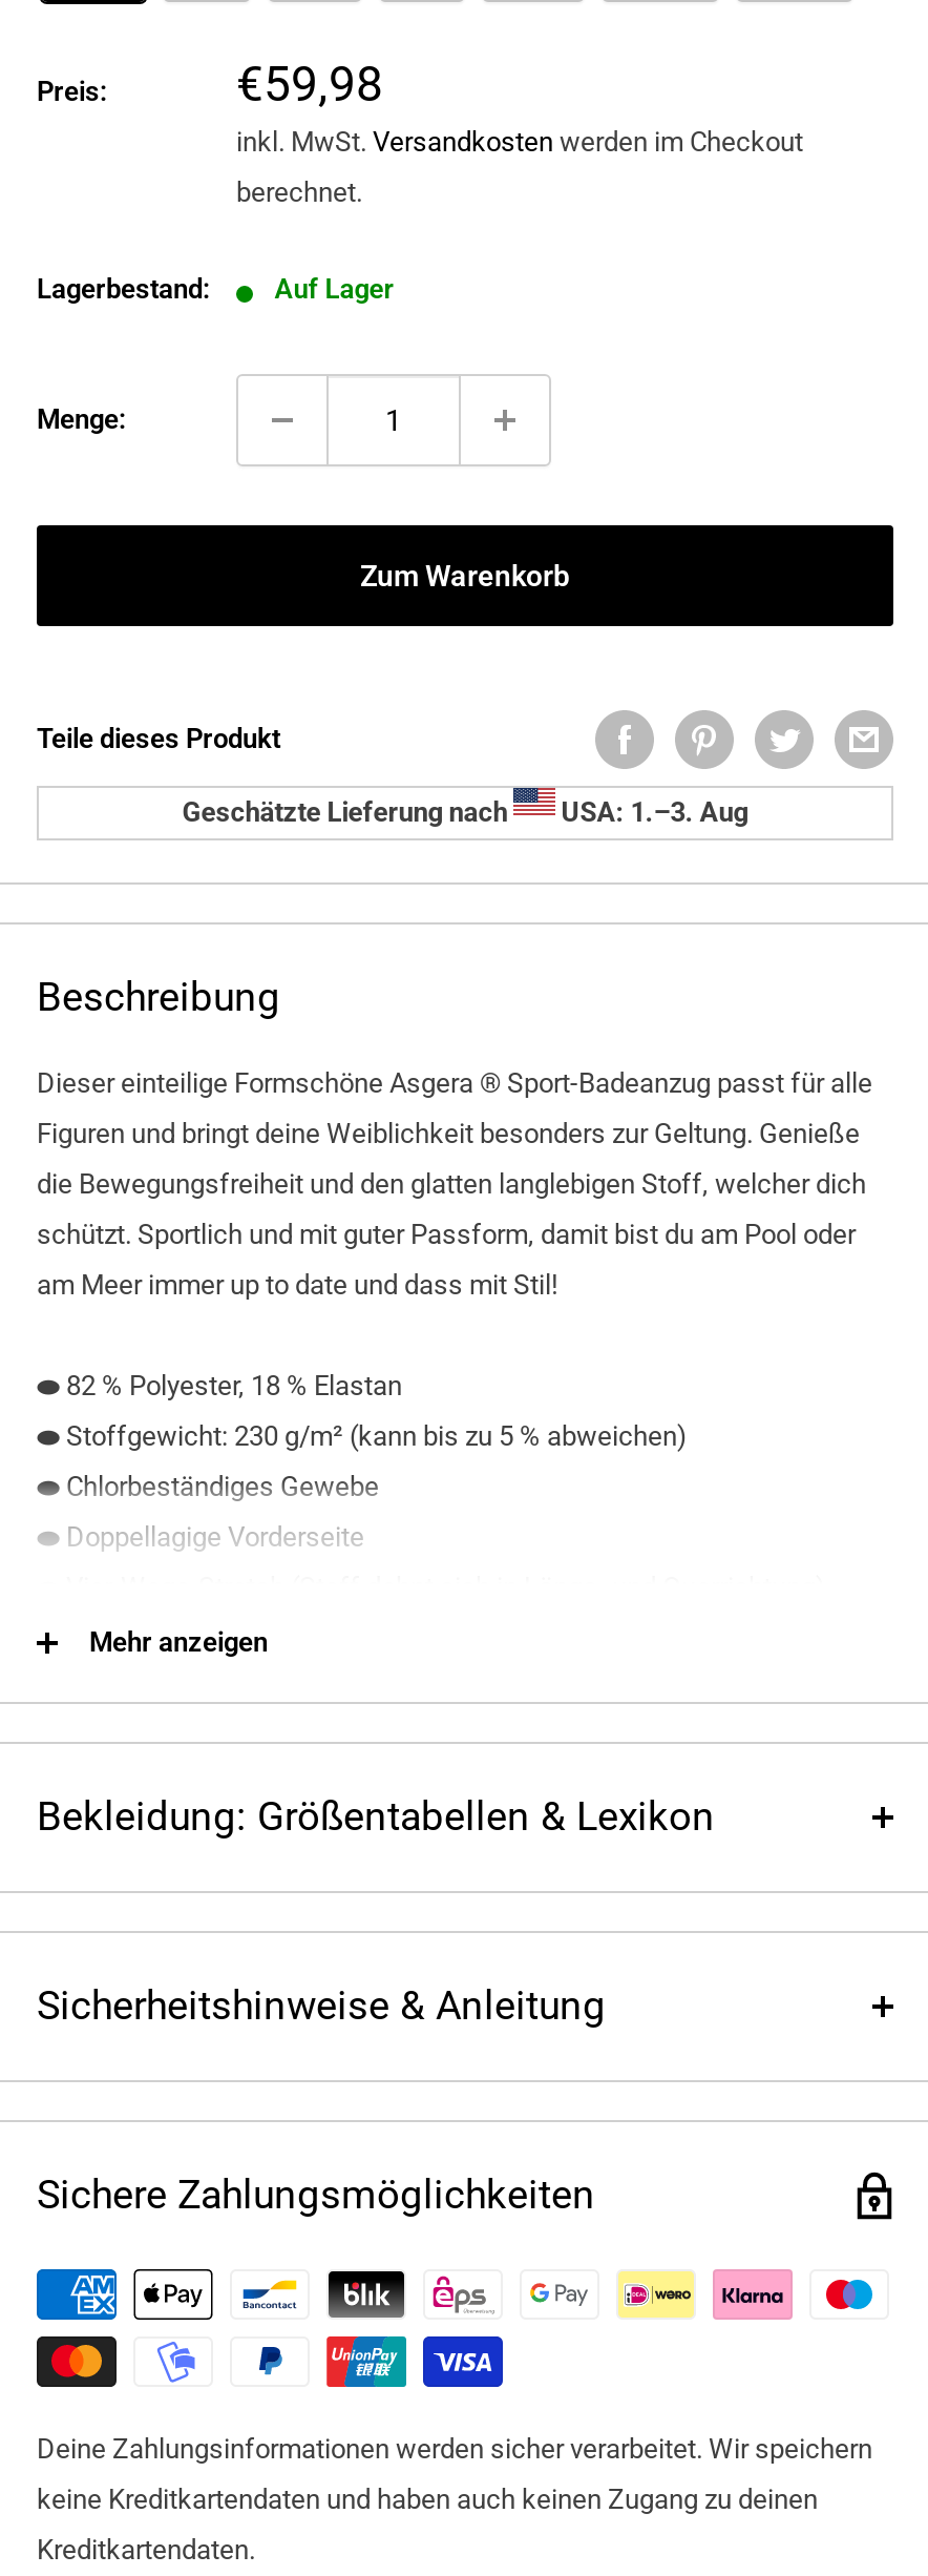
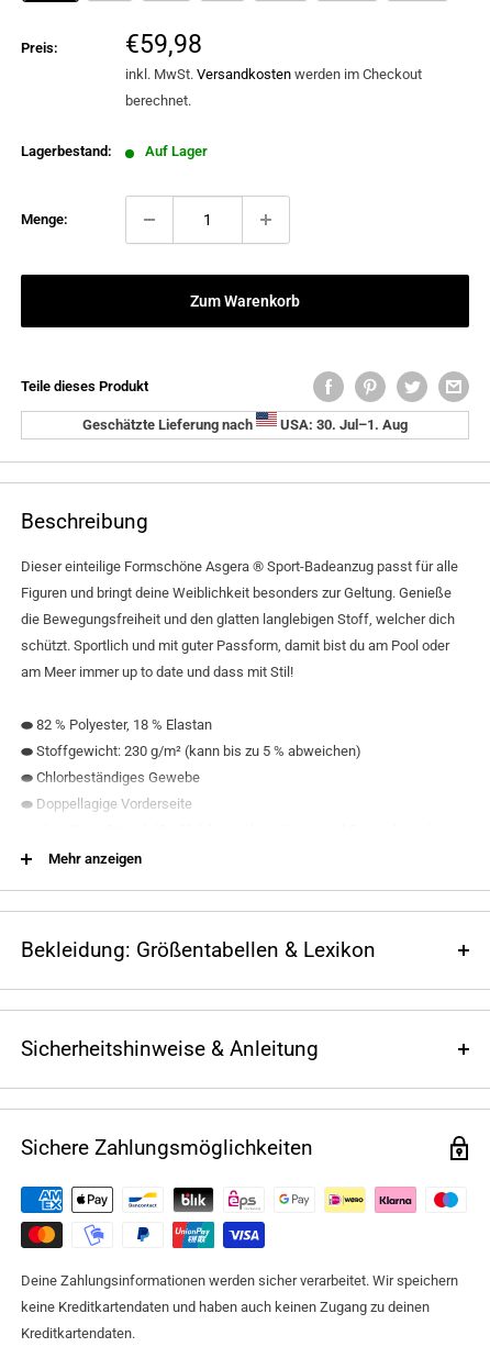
[182,796,748,828] Geschätzte Lieferung nach USA: 1.–3. Aug -> [82,416,408,433] Geschätzte Lieferung nach USA: 30. Jul–1. Aug

